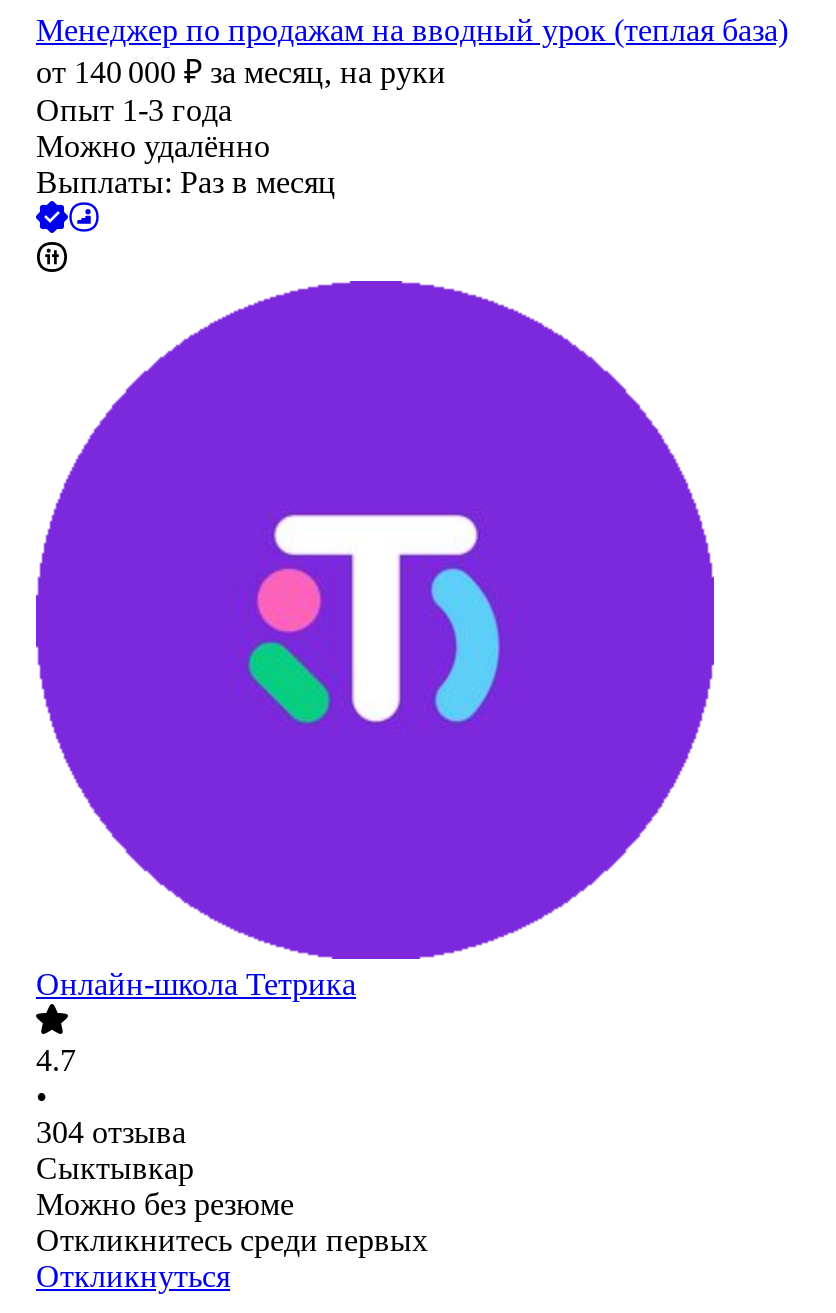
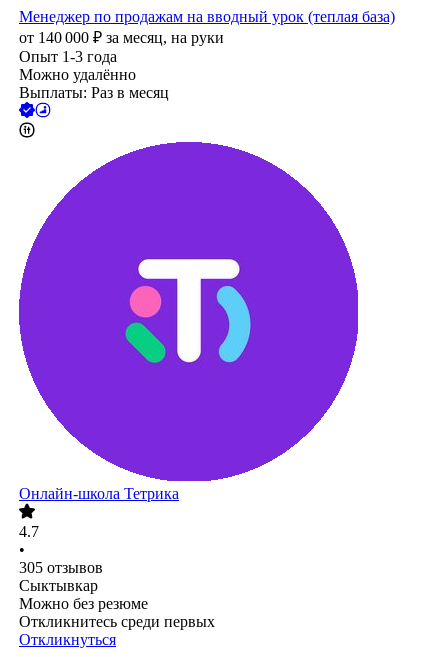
[36,1116,186,1150] 304 отзыва -> [19,559,103,576] 305 отзывов

